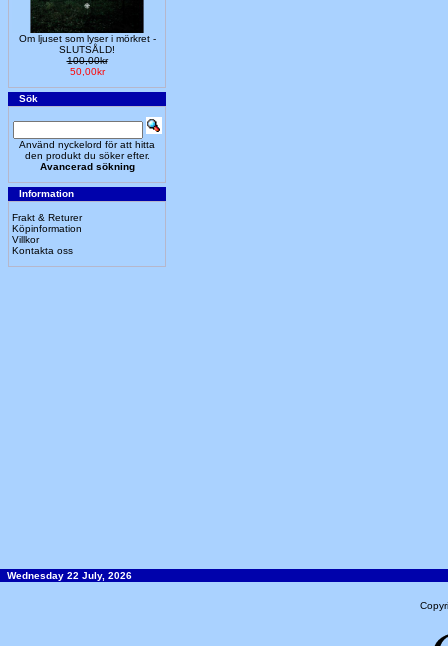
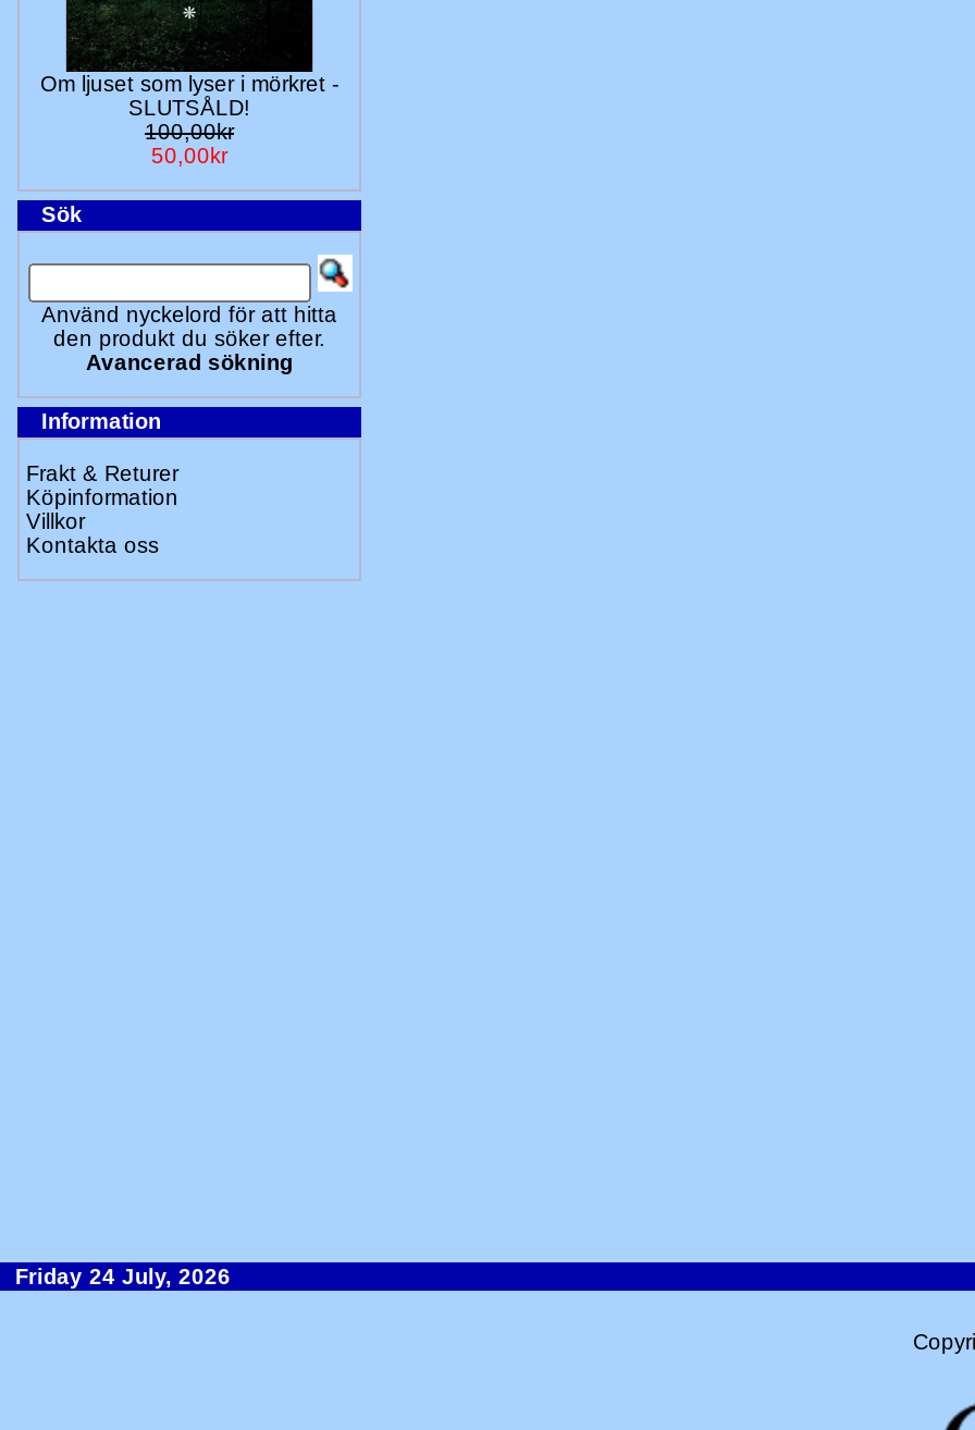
[1,570,138,581] Wednesday 22 July, 2026 -> [2,1265,244,1289] Friday 24 July, 2026

